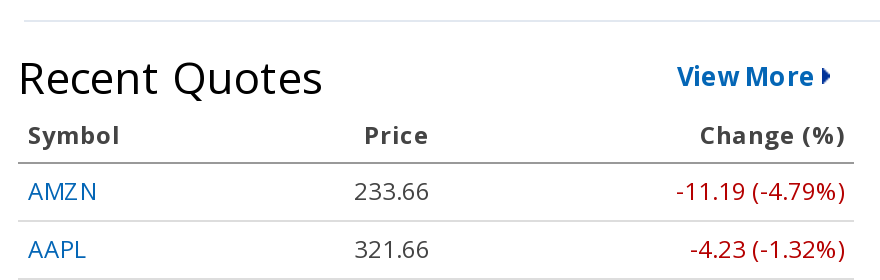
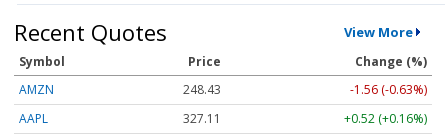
[354,174,430,208] 233.66 -> [183,81,221,98] 248.43
[676,174,844,208] -11.19 (-4.79%) -> [350,81,427,98] -1.56 (-0.63%)
[354,232,430,266] 321.66 -> [183,110,221,127] 327.11
[690,232,844,266] -4.23 (-1.32%) -> [344,110,427,127] +0.52 (+0.16%)

